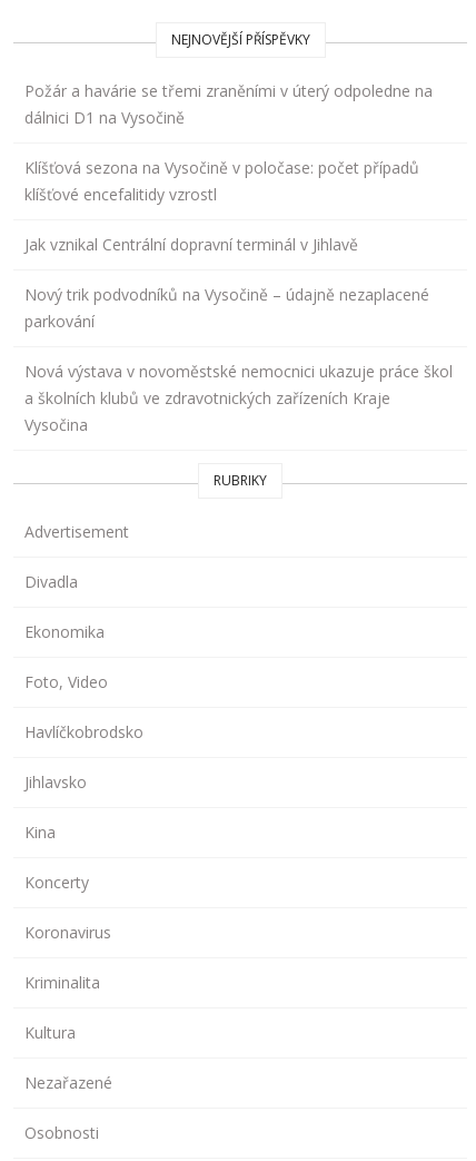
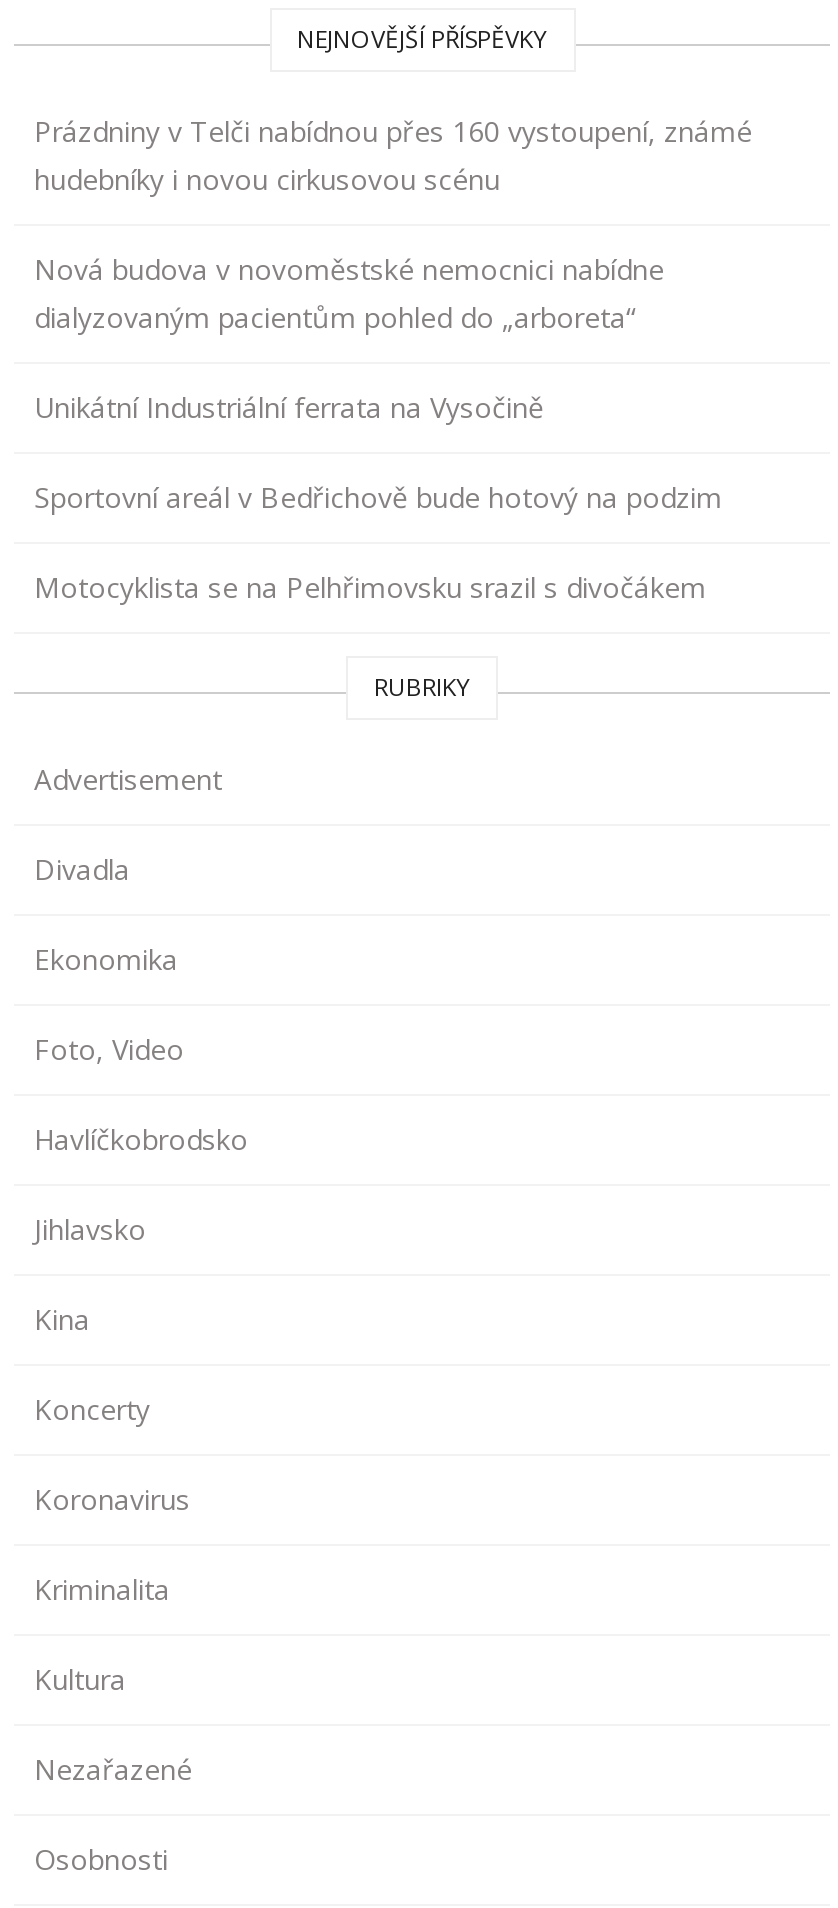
[24,80,433,127] Požár a havárie se třemi zraněními v úterý odpoledne na | dálnici D1 na Vysočině -> [34,111,752,197] Prázdniny v Telči nabídnou přes 160 vystoupení, známé | hudebníky i novou cirkusovou scénu
[24,156,419,204] Klíšťová sezona na Vysočině v poločase: počet případů | klíšťové encefalitidy vzrostl -> [34,249,664,335] Nová budova v novoměstské nemocnici nabídne | dialyzovaným pacientům pohled do „arboreta“
[24,233,358,254] Jak vznikal Centrální dopravní terminál v Jihlavě -> [34,387,544,425] Unikátní Industriální ferrata na Vysočině
[24,283,429,331] Nový trik podvodníků na Vysočině – údajně nezaplacené | parkování -> [34,477,722,515] Sportovní areál v Bedřichově bude hotový na podzim
[24,360,453,435] Nová výstava v novoměstské nemocnici ukazuje práce škol | a školních klubů ve zdravotnických zařízeních Kraje | Vysočina -> [34,567,706,605] Motocyklista se na Pelhřimovsku srazil s divočákem

